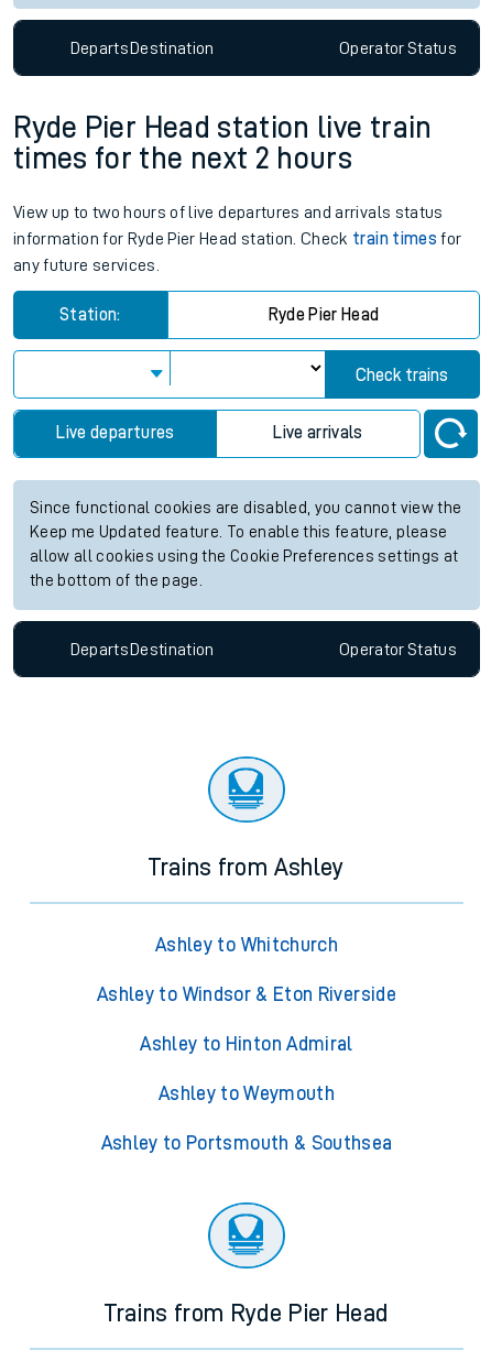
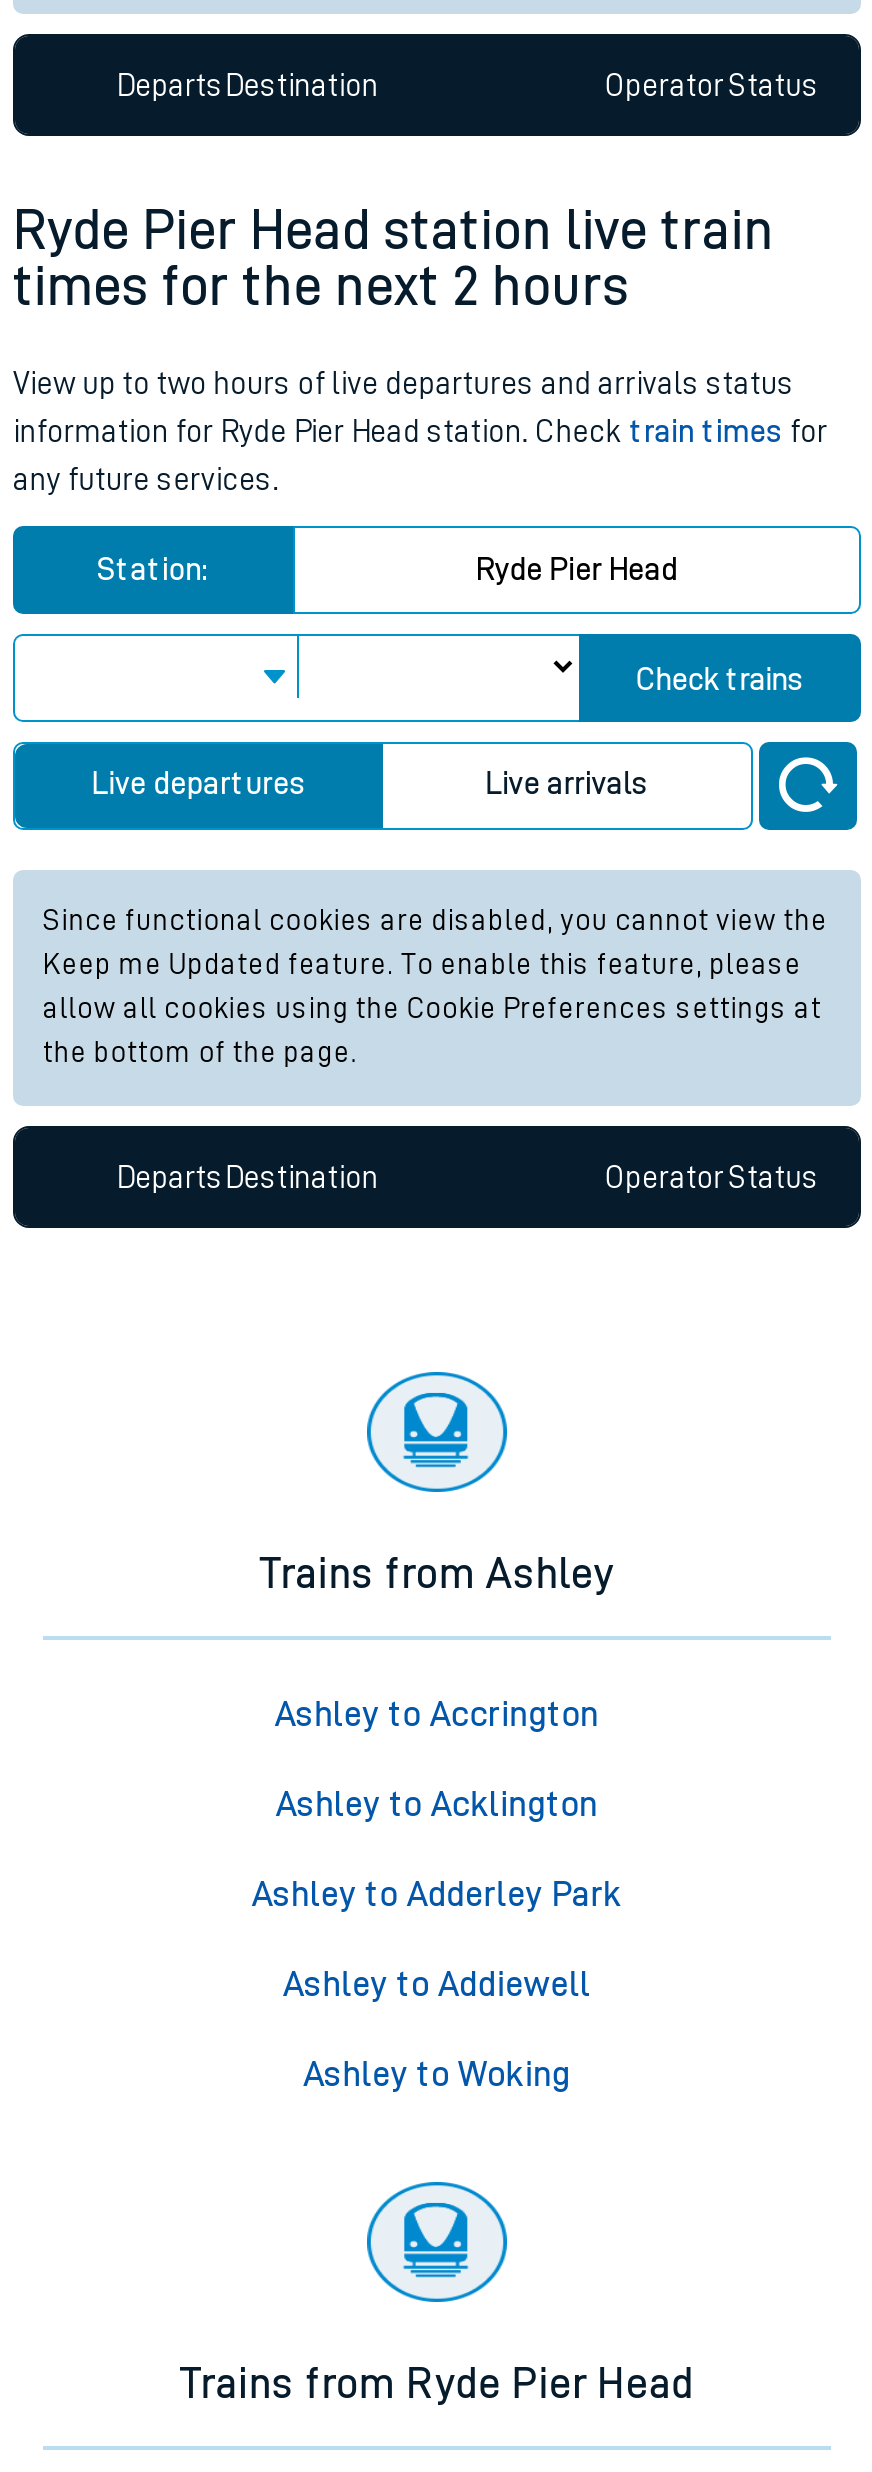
[155,935,338,955] Ashley to Whitchurch -> [275,1697,599,1733] Ashley to Accrington
[97,985,396,1005] Ashley to Windsor & Eton Riverside -> [276,1787,598,1823] Ashley to Acklington
[140,1035,353,1054] Ashley to Hinton Admiral -> [252,1877,622,1913] Ashley to Adderley Park
[158,1084,335,1104] Ashley to Weymouth -> [283,1967,591,2003] Ashley to Addiewell
[101,1134,392,1153] Ashley to Portsmouth & Southsea -> [303,2057,571,2093] Ashley to Woking

